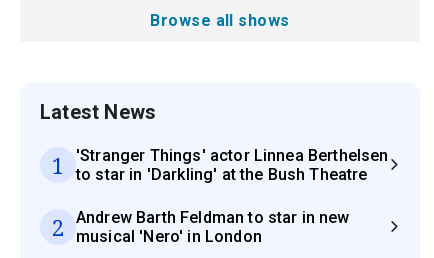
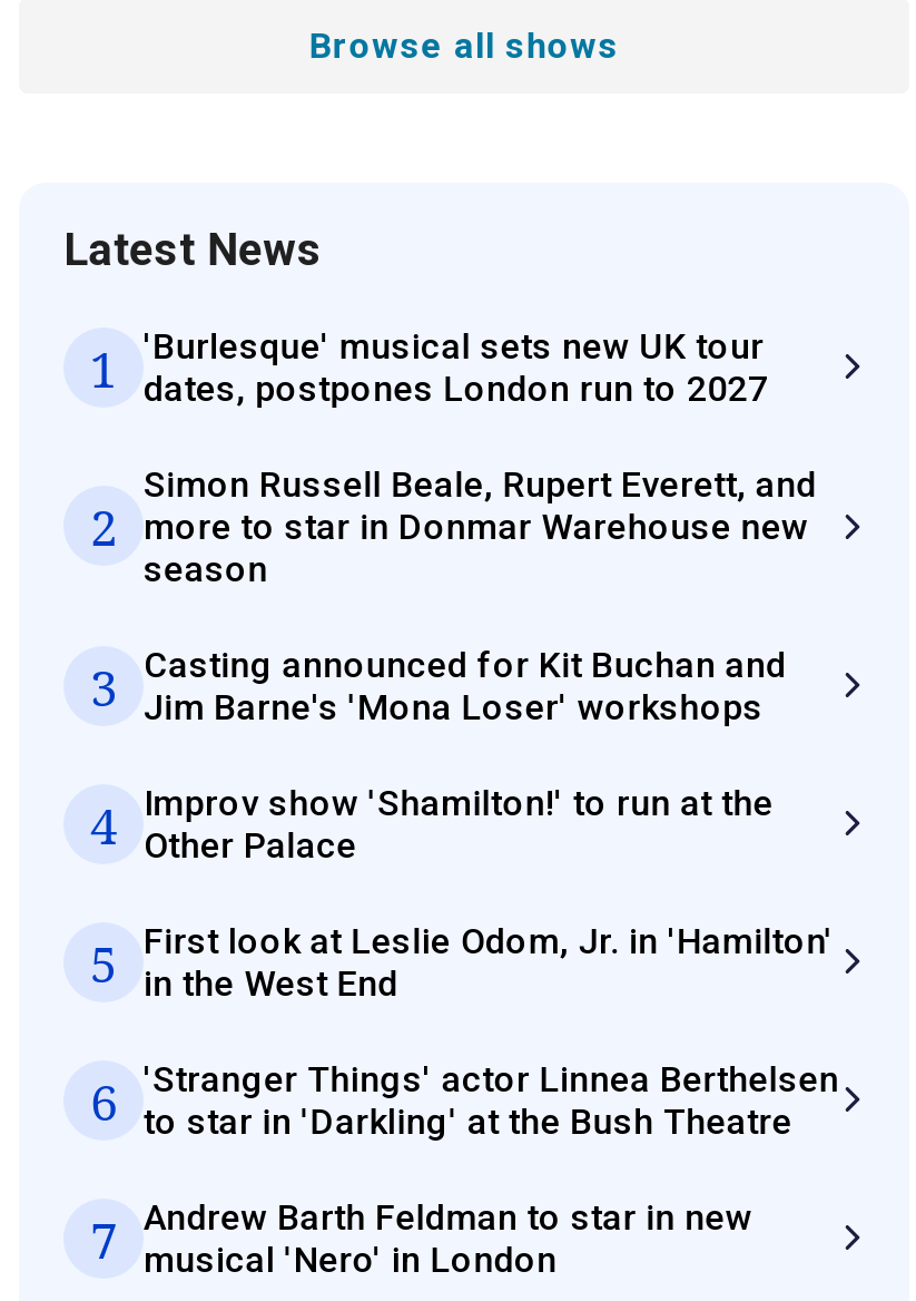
none -> [90,324,768,559] 'Burlesque' musical sets new UK tour | dates, postpones London run to 2027 | 2
none -> [90,462,834,1133] Simon Russell Beale, Rupert Everett, and | more to star in Donmar Warehouse new | season | 3 | Casting announced for Kit Buchan and | Jim Barne's 'Mona Loser' workshops | 4 | Improv show 'Shamilton!' to run at the | Other Palace | 5 | First look at Leslie Odom, Jr. in 'Hamilton' | in the West End | 6
[52,207,350,245] 2 Andrew Barth Feldman to star in new musical 'Nero' in London -> [90,1195,753,1280] 7 Andrew Barth Feldman to star in new musical 'Nero' in London

